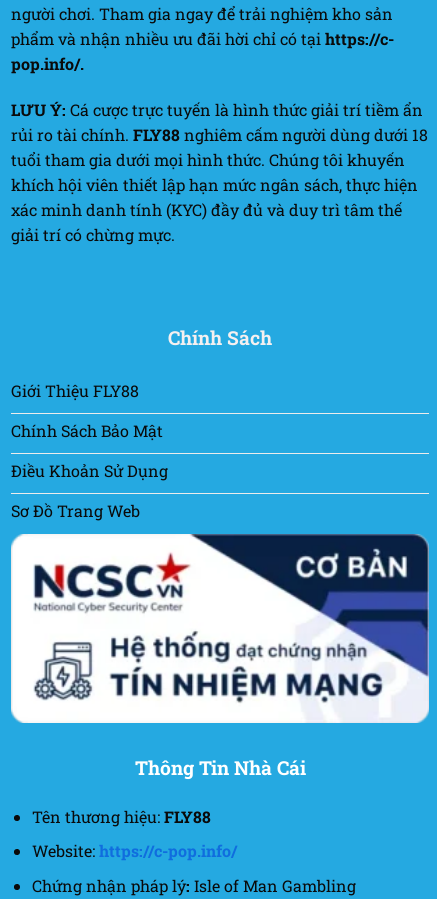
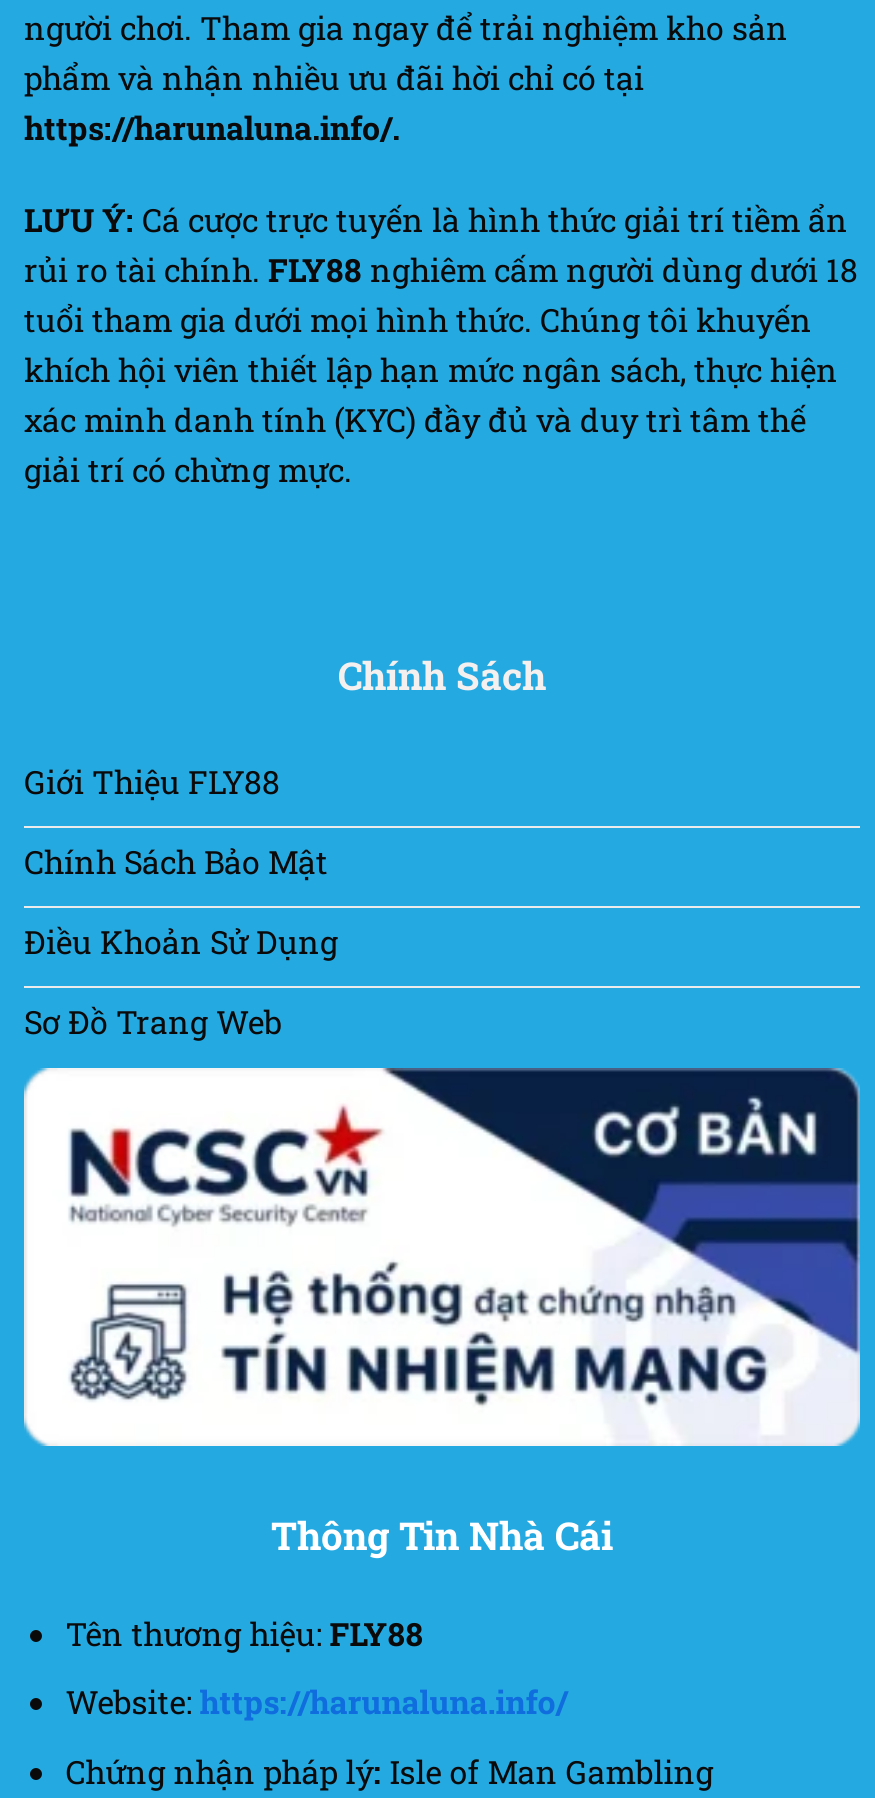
[11,28,394,74] phẩm và nhận nhiều ưu đãi hời chỉ có tại https://c- | pop.info/. -> [24,56,644,148] phẩm và nhận nhiều ưu đãi hời chỉ có tại | https://harunaluna.info/.
[32,840,237,861] Website: https://c-pop.info/ -> [66,1681,568,1723] Website: https://harunaluna.info/

